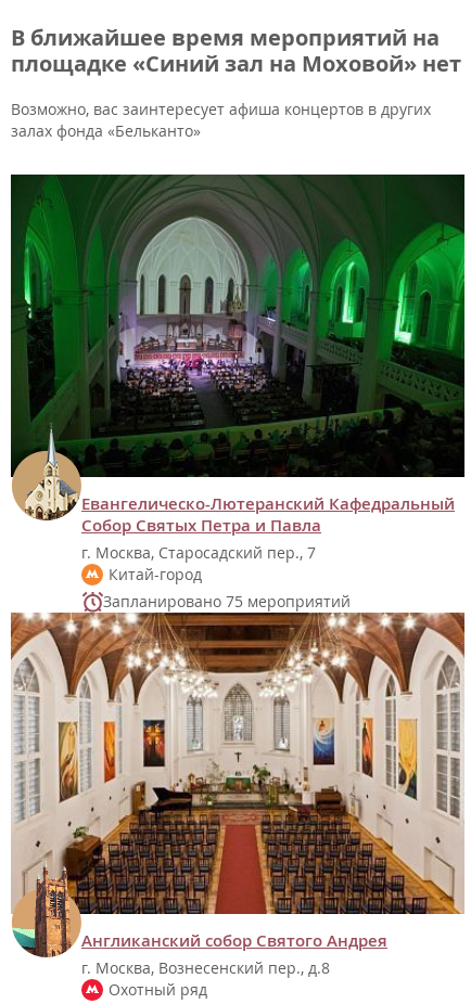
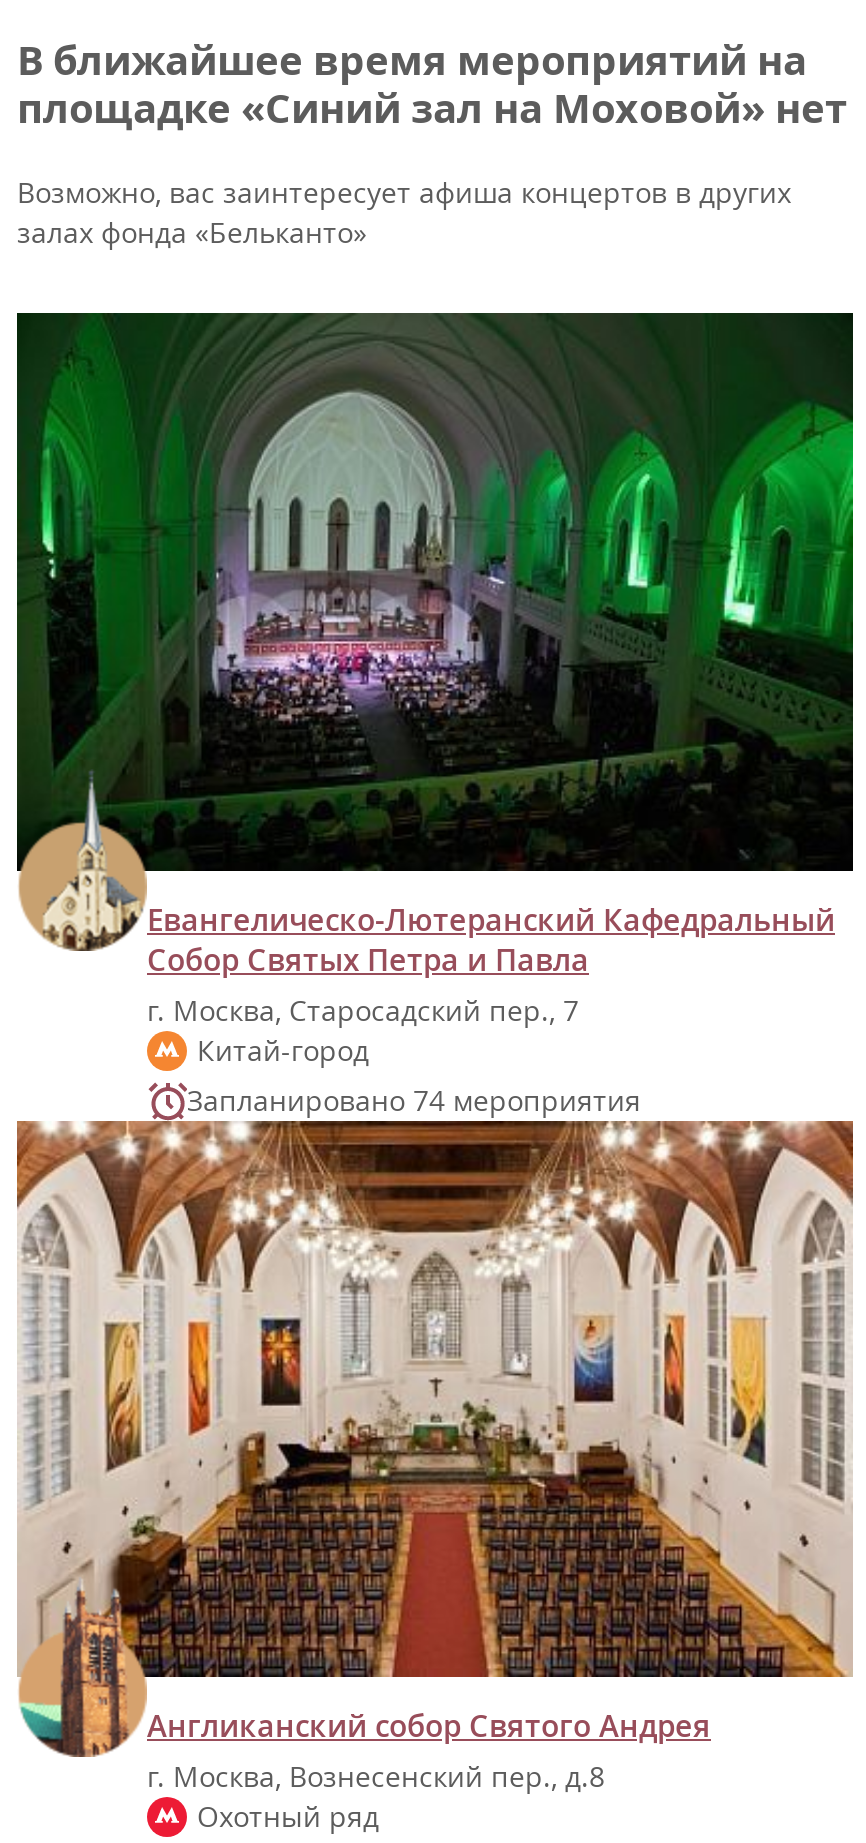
[103,591,351,611] Запланировано 75 мероприятий -> [187,1080,641,1118] Запланировано 74 мероприятия

